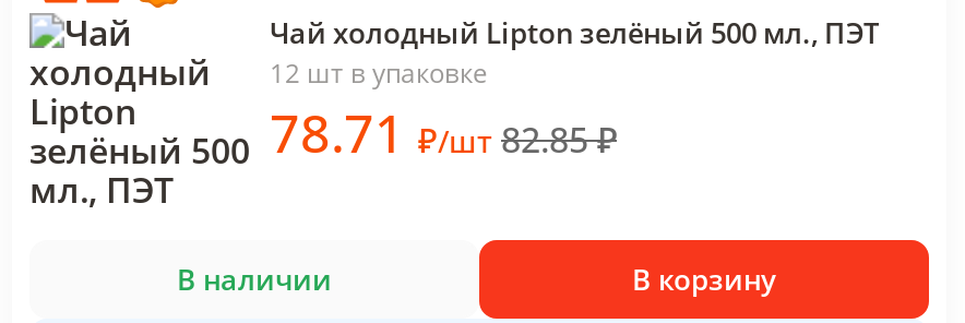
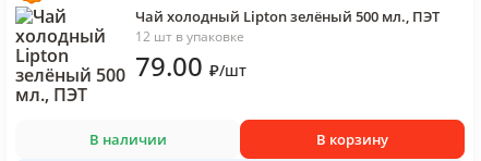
[270,96,617,168] 78.71 ₽/шт 82.85 ₽ -> [135,48,246,84] 79.00 ₽/шт

